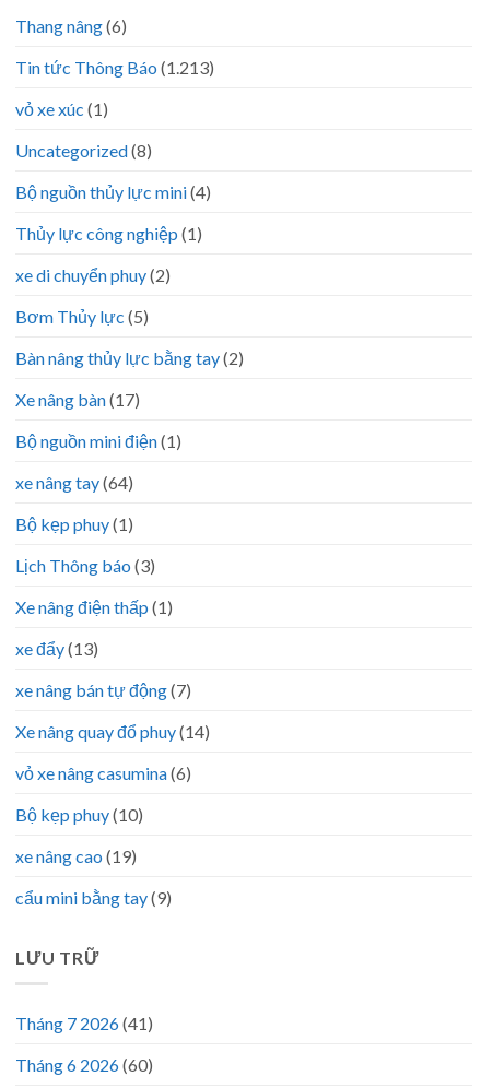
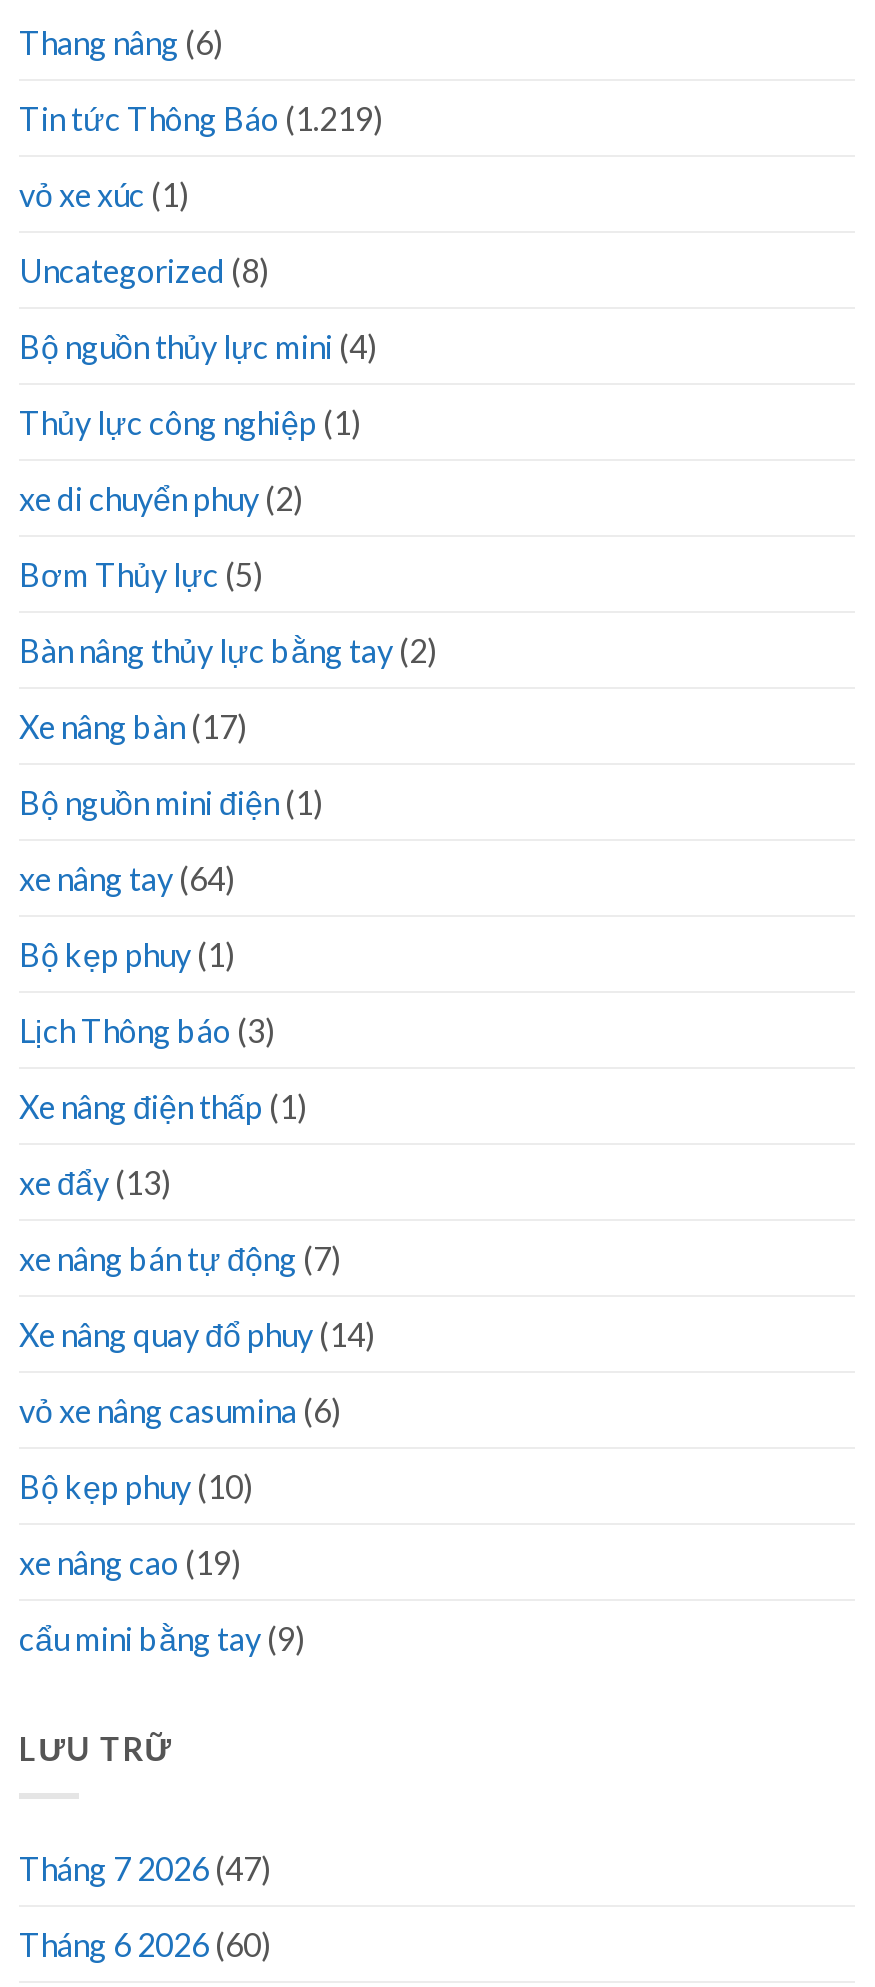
[15,56,214,77] Tin tức Thông Báo (1.213) -> [19,98,383,136] Tin tức Thông Báo (1.219)
[15,1013,153,1034] Tháng 7 2026 (41) -> [19,1849,271,1887] Tháng 7 2026 (47)

